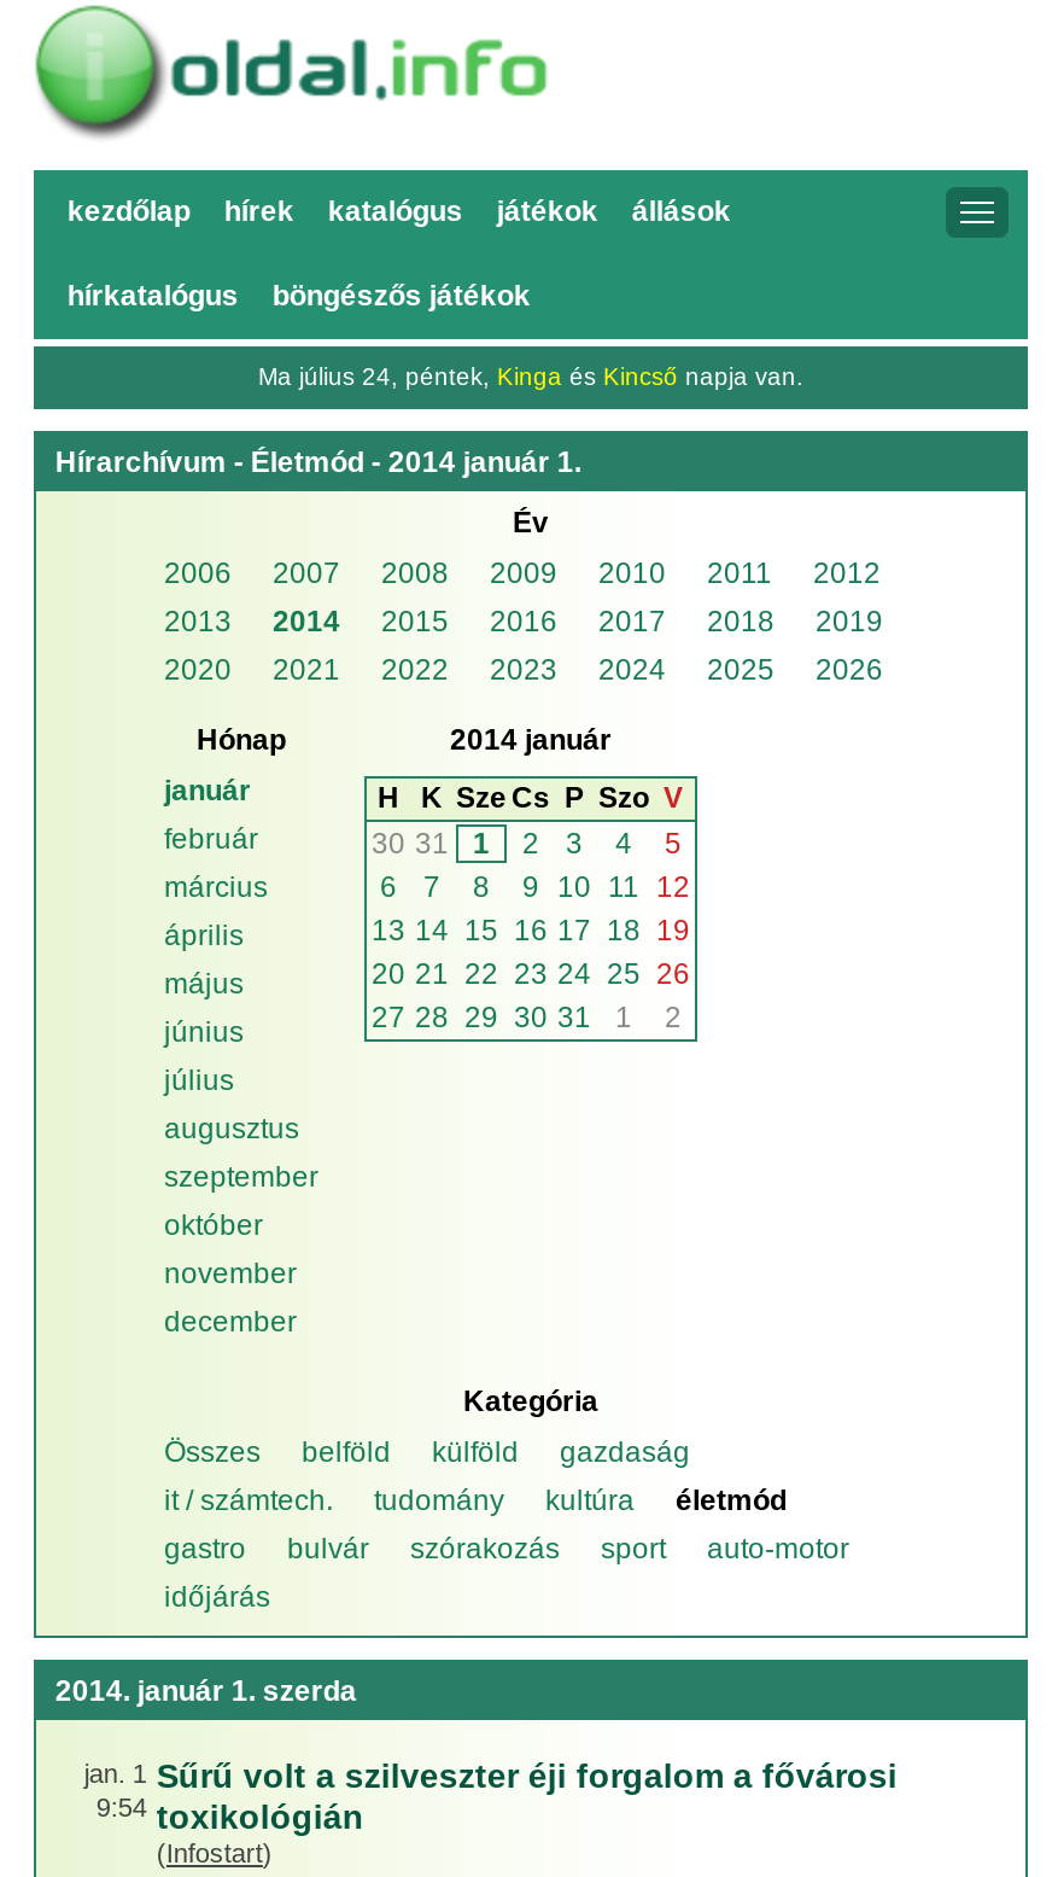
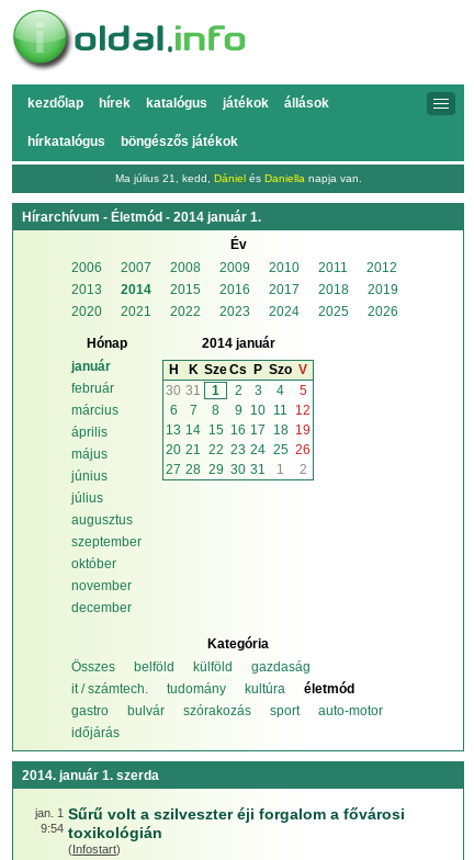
[258,363,803,390] Ma július 24, péntek, Kinga és Kincső napja van. -> [115,172,362,184] Ma július 21, kedd, Dániel és Daniella napja van.

